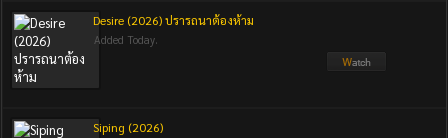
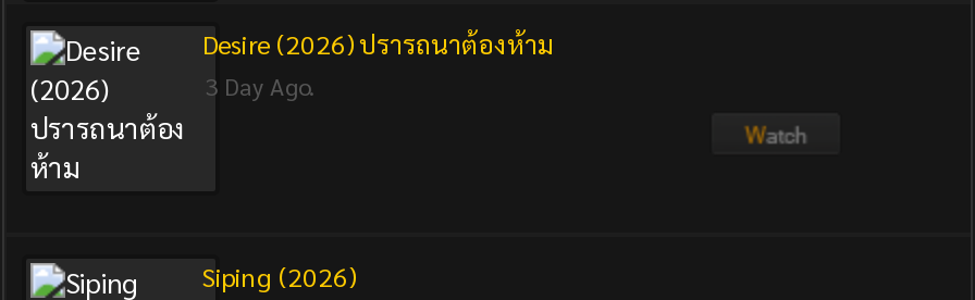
[94,32,158,47] Added Today. -> [205,70,316,102] 3 Day Ago.

